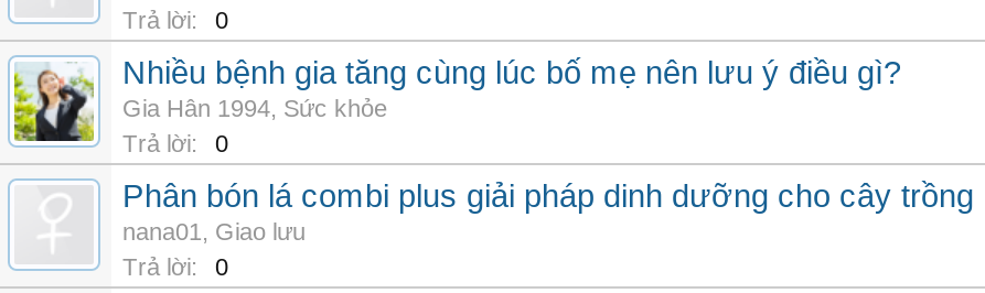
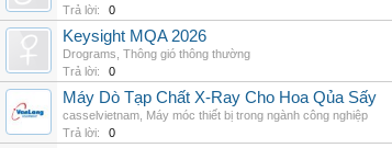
[12,64,94,143] [image] -> none
[122,55,901,121] Nhiều bệnh gia tăng cùng lúc bố mẹ nên lưu ý điều gì? | Gia Hân 1994, Sức khỏe -> [63,27,250,60] Keysight MQA 2026 | Drograms, Thông gió thông thường
none -> [10,92,47,132] [image]
[122,178,974,245] Phân bón lá combi plus giải pháp dinh dưỡng cho cây trồng | nana01, Giao lưu -> [63,89,377,122] Máy Dò Tạp Chất X-Ray Cho Hoa Qủa Sấy | casselvietnam, Máy móc thiết bị trong ngành công nghiệp

